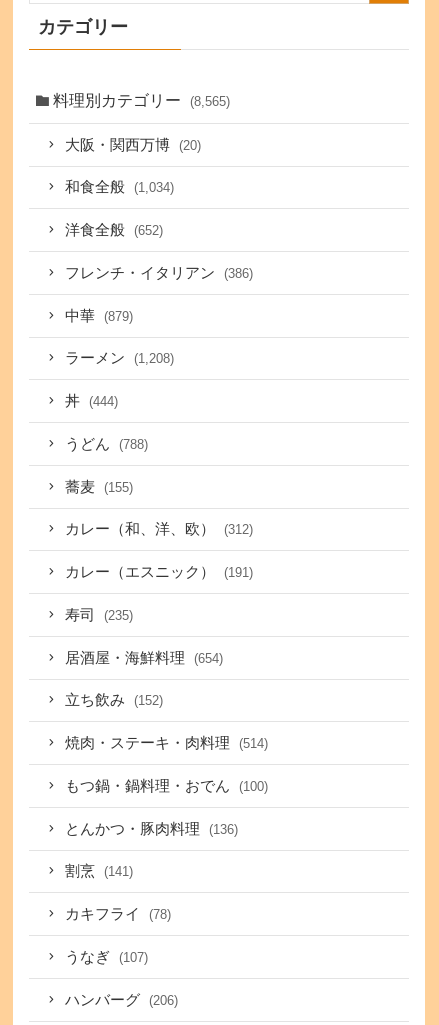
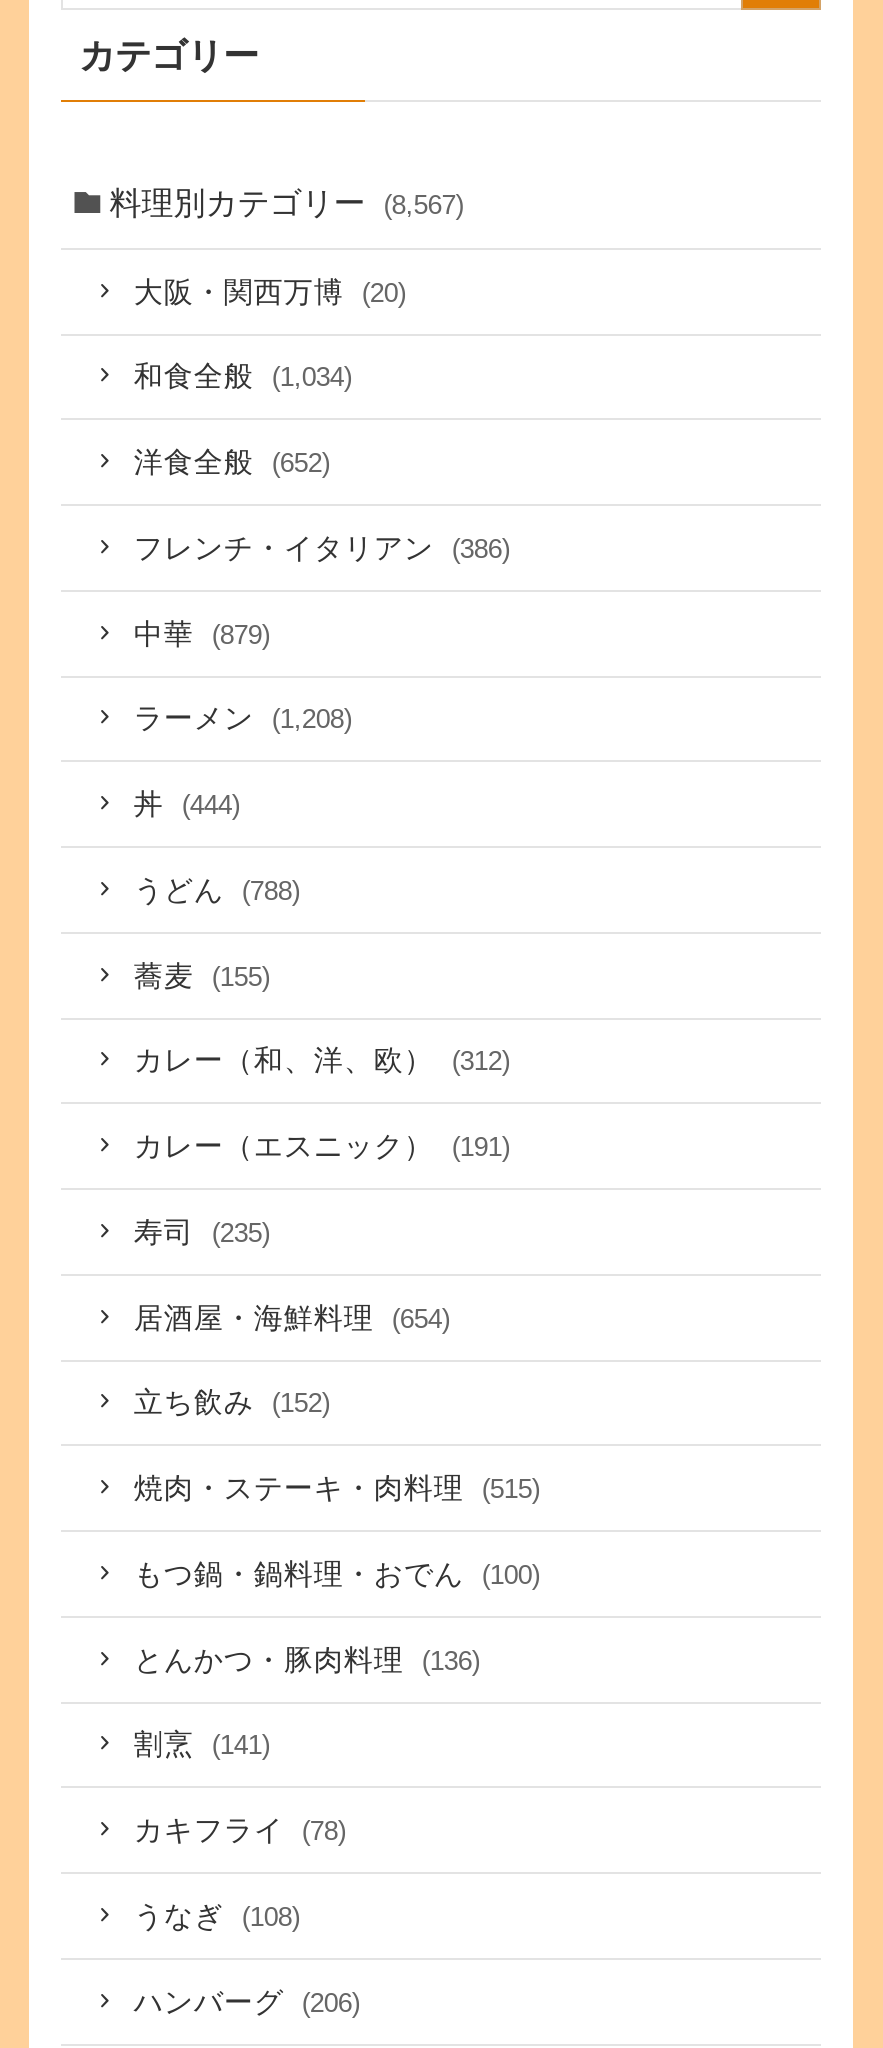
[53,91,230,109] 料理別カテゴリー (8,565) -> [109,183,463,219] 料理別カテゴリー (8,567)
[65,735,268,751] 焼肉・ステーキ・肉料理 (514) -> [134,1472,540,1504] 焼肉・ステーキ・肉料理 (515)
[65,949,148,965] うなぎ (107) -> [134,1900,300,1932] うなぎ (108)

